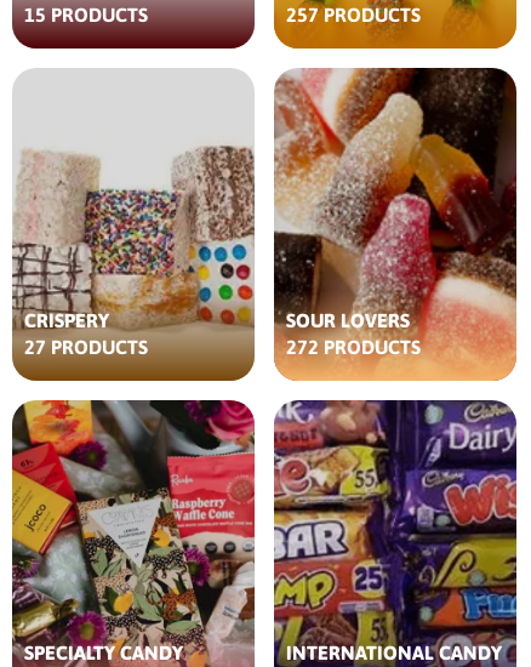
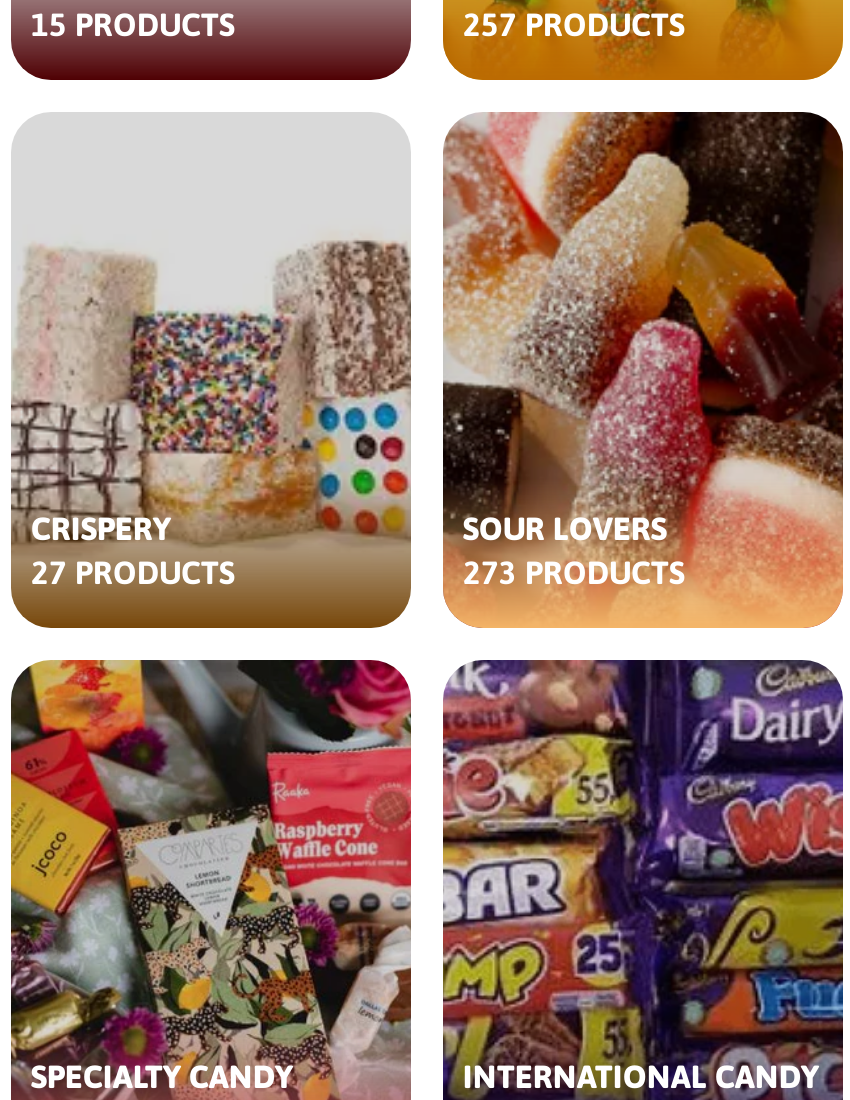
[286,336,421,358] 272 PRODUCTS -> [463,554,685,590] 273 PRODUCTS

